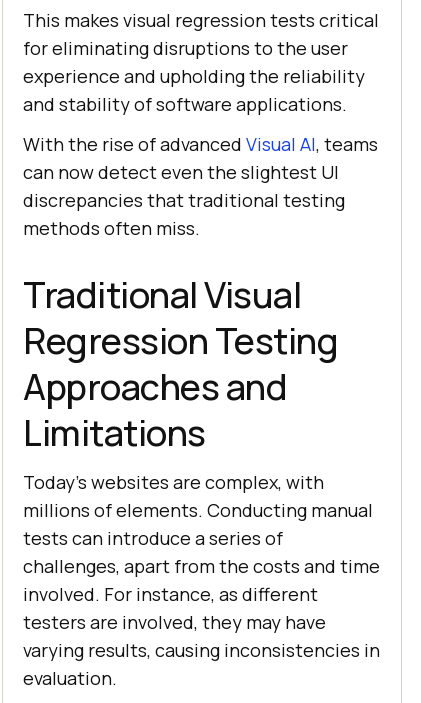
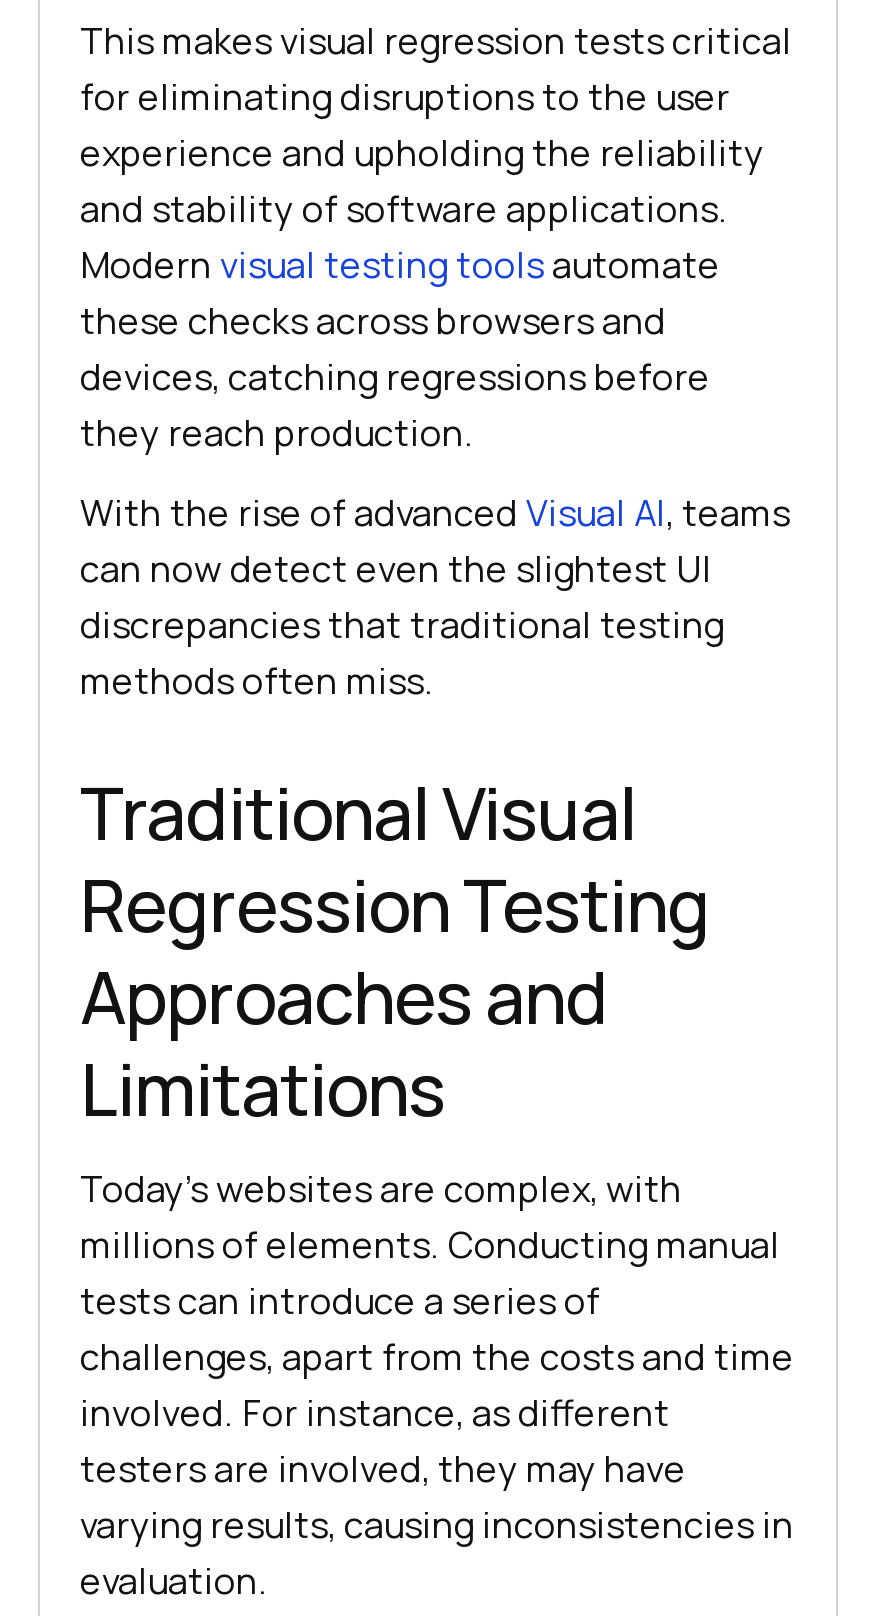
none -> [80,241,720,457] Modern visual testing tools automate | these checks across browsers and | devices, catching regressions before | they reach production.

